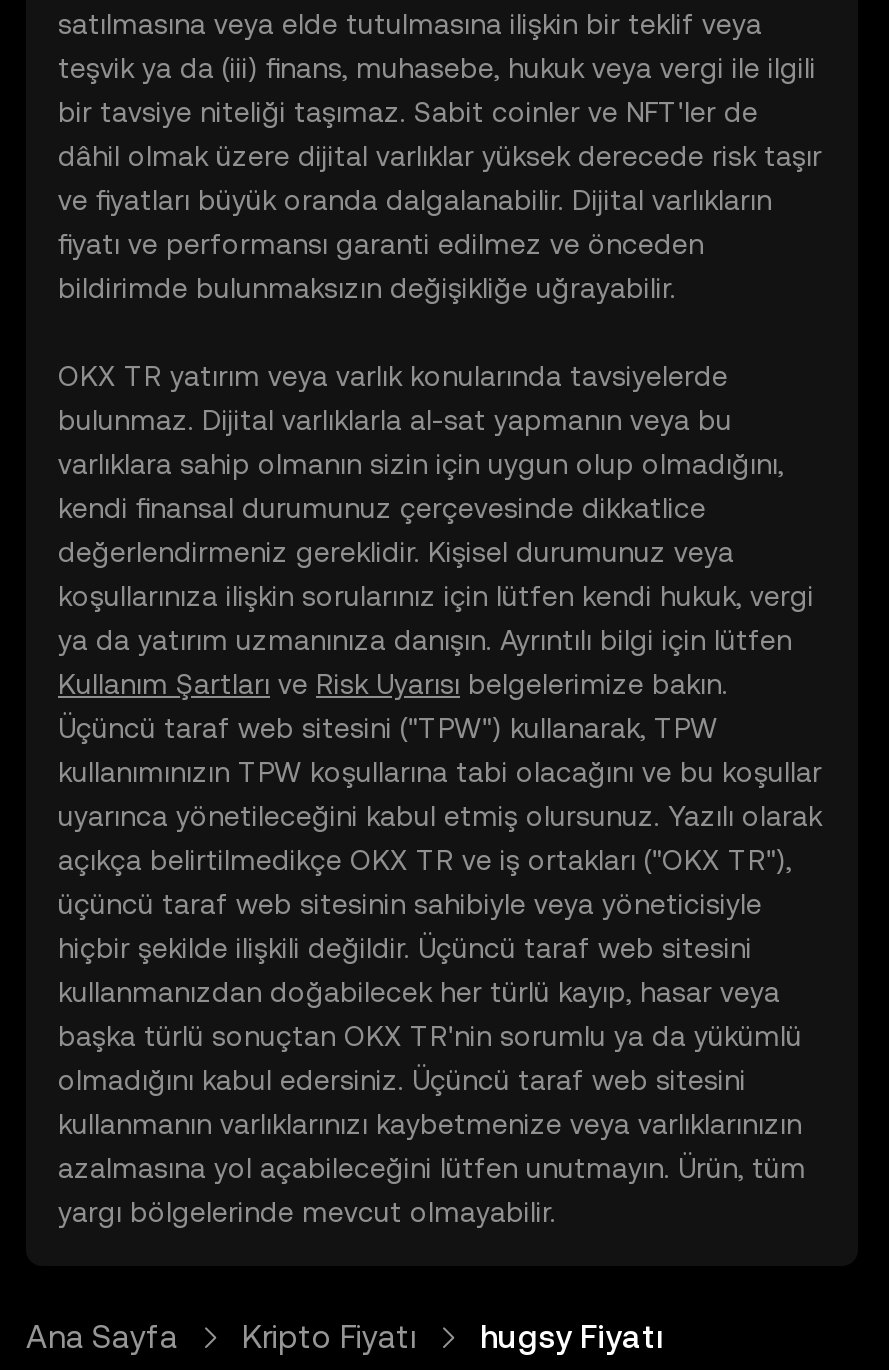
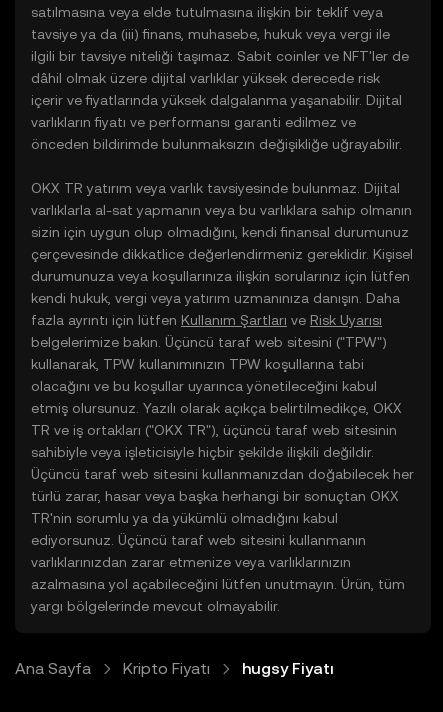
[58,52,822,304] teşvik ya da (iii) finans, muhasebe, hukuk veya vergi ile ilgili | bir tavsiye niteliği taşımaz. Sabit coinler ve NFT'ler de | dâhil olmak üzere dijital varlıklar yüksek derecede risk taşır | ve fiyatları büyük oranda dalgalanabilir. Dijital varlıkların | fiyatı ve performansı garanti edilmez ve önceden | bildirimde bulunmaksızın değişikliğe uğrayabilir. -> [31,26,409,152] tavsiye ya da (iii) finans, muhasebe, hukuk veya vergi ile | ilgili bir tavsiye niteliği taşımaz. Sabit coinler ve NFT'ler de | dâhil olmak üzere dijital varlıklar yüksek derecede risk | içerir ve fiyatlarında yüksek dalgalanma yaşanabilir. Dijital | varlıkların fiyatı ve performansı garanti edilmez ve | önceden bildirimde bulunmaksızın değişikliğe uğrayabilir.
[58,360,822,1140] OKX TR yatırım veya varlık konularında tavsiyelerde | bulunmaz. Dijital varlıklarla al-sat yapmanın veya bu | varlıklara sahip olmanın sizin için uygun olup olmadığını, | kendi finansal durumunuz çerçevesinde dikkatlice | değerlendirmeniz gereklidir. Kişisel durumunuz veya | koşullarınıza ilişkin sorularınız için lütfen kendi hukuk, vergi | ya da yatırım uzmanınıza danışın. Ayrıntılı bilgi için lütfen | Kullanım Şartları ve Risk Uyarısı belgelerimize bakın. | Üçüncü taraf web sitesini ("TPW") kullanarak, TPW | kullanımınızın TPW koşullarına tabi olacağını ve bu koşullar | uyarınca yönetileceğini kabul etmiş olursunuz. Yazılı olarak | açıkça belirtilmedikçe OKX TR ve iş ortakları ("OKX TR"), | üçüncü taraf web sitesinin sahibiyle veya yöneticisiyle | hiçbir şekilde ilişkili değildir. Üçüncü taraf web sitesini | kullanmanızdan doğabilecek her türlü kayıp, hasar veya | başka türlü sonuçtan OKX TR'nin sorumlu ya da yükümlü | olmadığını kabul edersiniz. Üçüncü taraf web sitesini | kullanmanın varlıklarınızı kaybetmenize veya varlıklarınızın -> [31,180,414,570] OKX TR yatırım veya varlık tavsiyesinde bulunmaz. Dijital | varlıklarla al-sat yapmanın veya bu varlıklara sahip olmanın | sizin için uygun olup olmadığını, kendi finansal durumunuz | çerçevesinde dikkatlice değerlendirmeniz gereklidir. Kişisel | durumunuza veya koşullarınıza ilişkin sorularınız için lütfen | kendi hukuk, vergi veya yatırım uzmanınıza danışın. Daha | fazla ayrıntı için lütfen Kullanım Şartları ve Risk Uyarısı | belgelerimize bakın. Üçüncü taraf web sitesini ("TPW") | kullanarak, TPW kullanımınızın TPW koşullarına tabi | olacağını ve bu koşullar uyarınca yönetileceğini kabul | etmiş olursunuz. Yazılı olarak açıkça belirtilmedikçe, OKX | TR ve iş ortakları ("OKX TR"), üçüncü taraf web sitesinin | sahibiyle veya işleticisiyle hiçbir şekilde ilişkili değildir. | Üçüncü taraf web sitesini kullanmanızdan doğabilecek her | türlü zarar, hasar veya başka herhangi bir sonuçtan OKX | TR'nin sorumlu ya da yükümlü olmadığını kabul | ediyorsunuz. Üçüncü taraf web sitesini kullanmanın | varlıklarınızdan zarar etmenize veya varlıklarınızın

